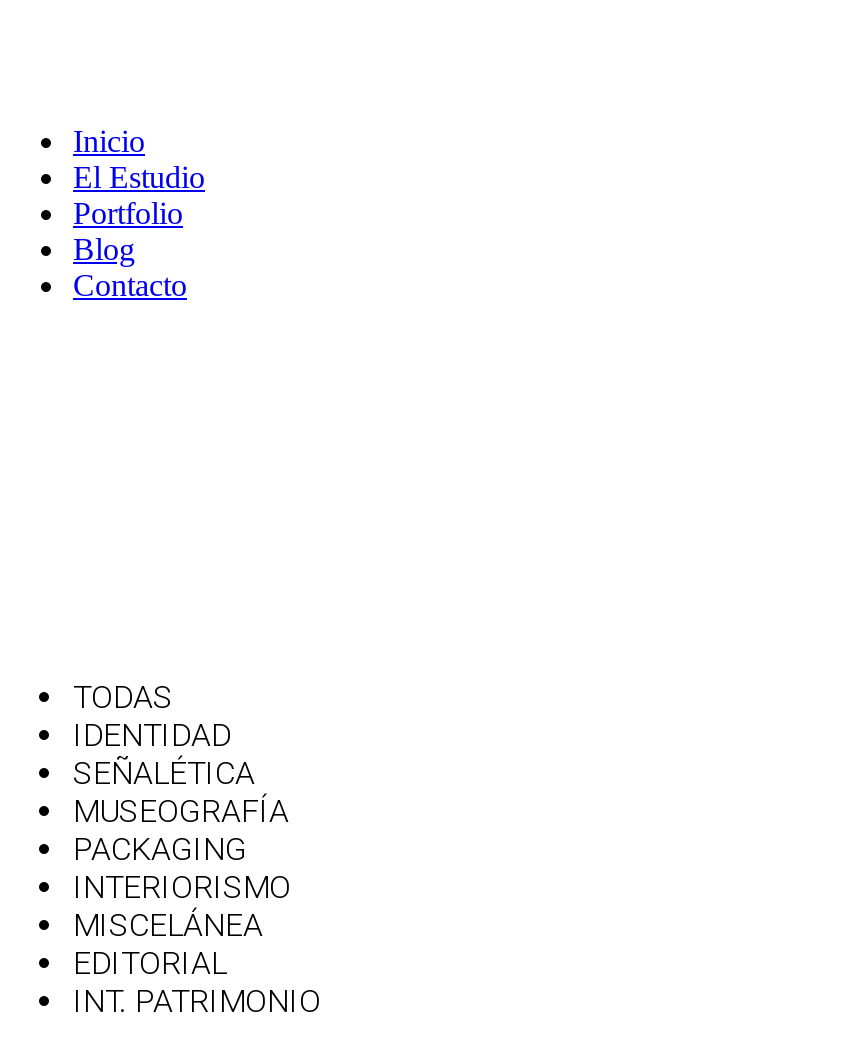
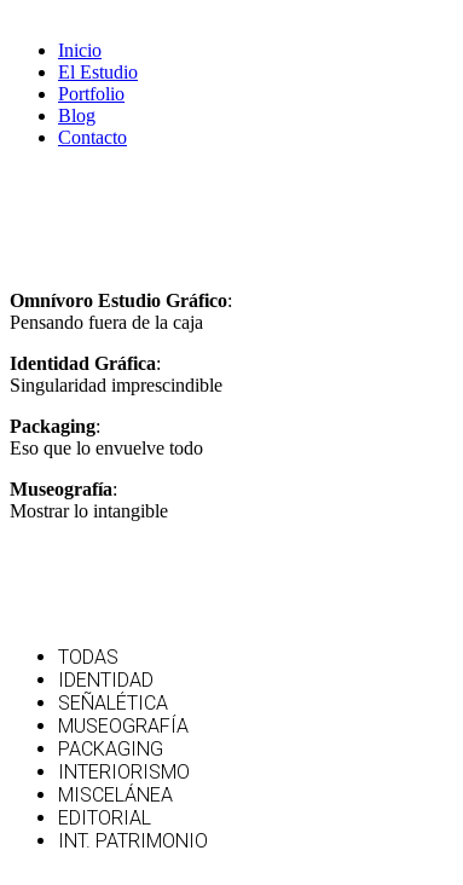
none -> [10,290,232,521] Omnívoro Estudio Gráfico: | Pensando fuera de la caja | Identidad Gráfica: | Singularidad imprescindible | Packaging: | Eso que lo envuelve todo | Museografía: | Mostrar lo intangible

